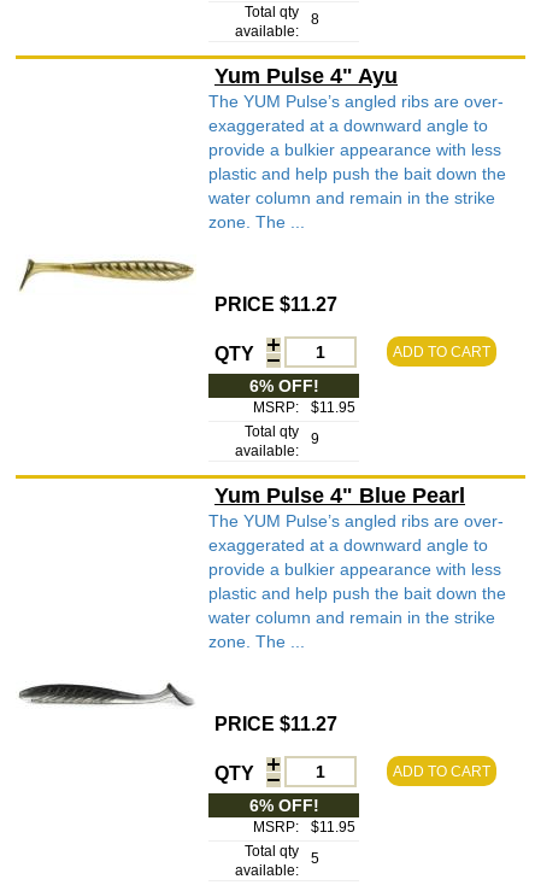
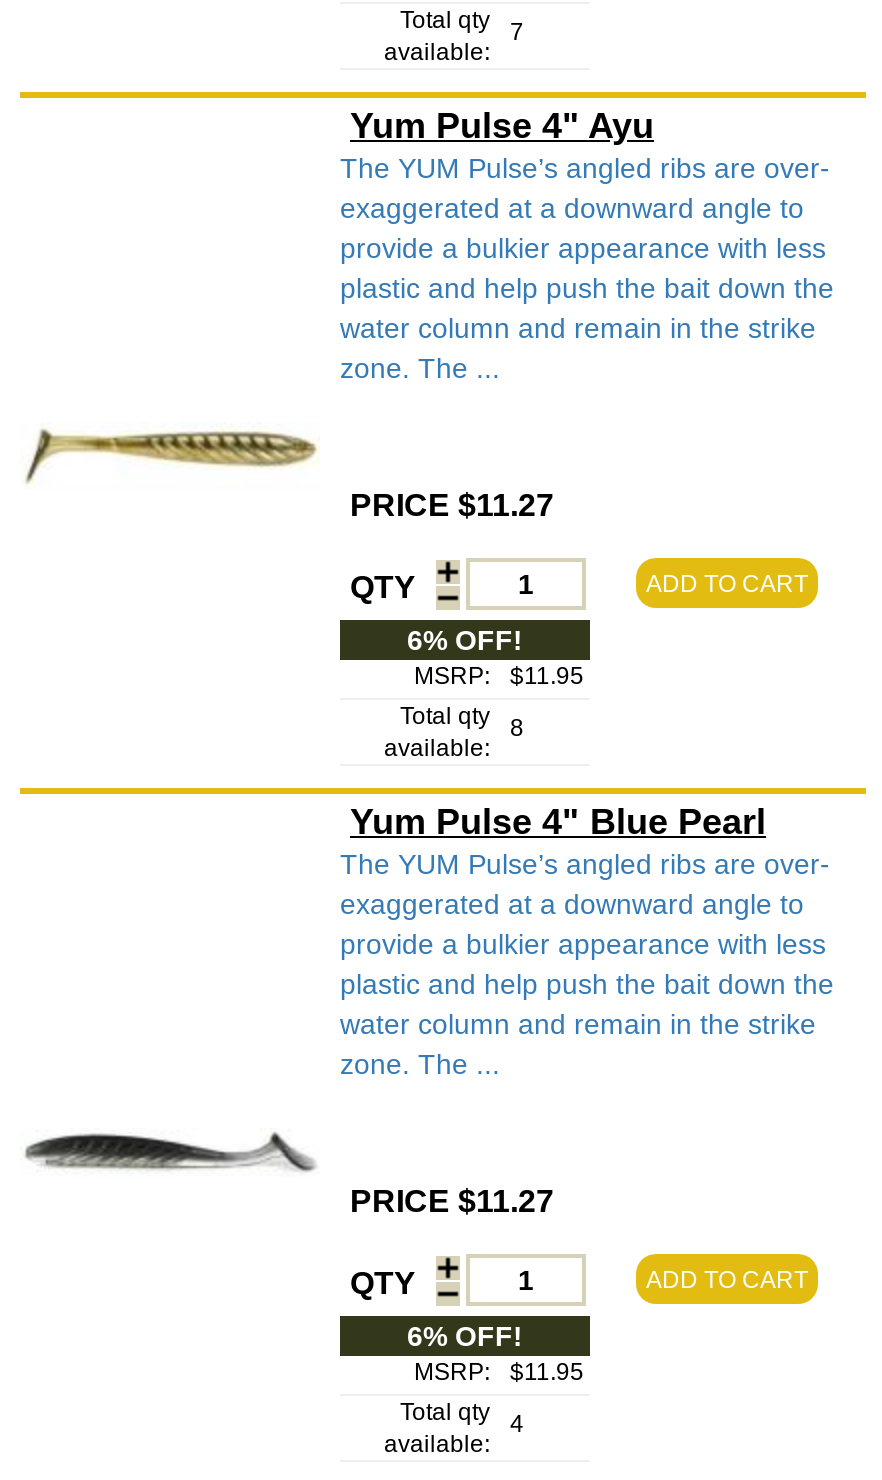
[245,4,319,28] Total qty 8 -> [400,6,524,46] Total qty 7
[245,423,319,447] Total qty 9 -> [400,702,524,742] Total qty 8
[245,843,319,867] Total qty 5 -> [400,1398,524,1438] Total qty 4

